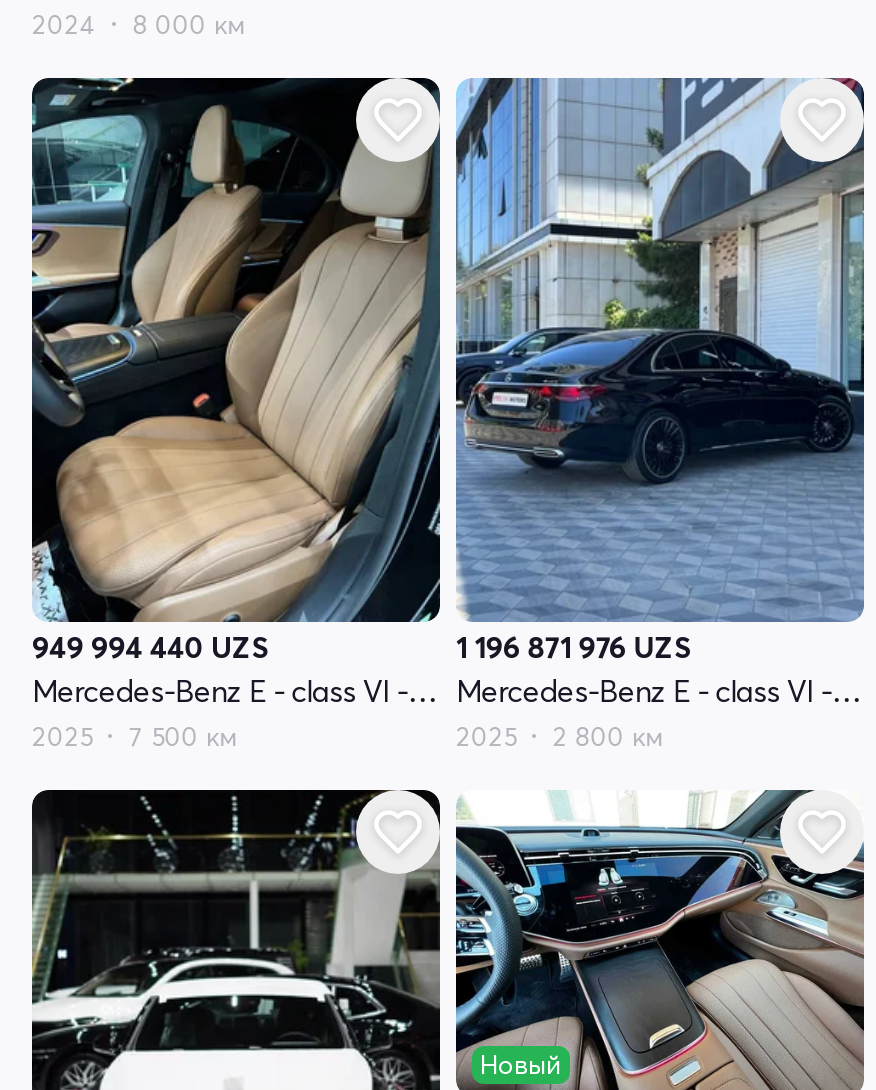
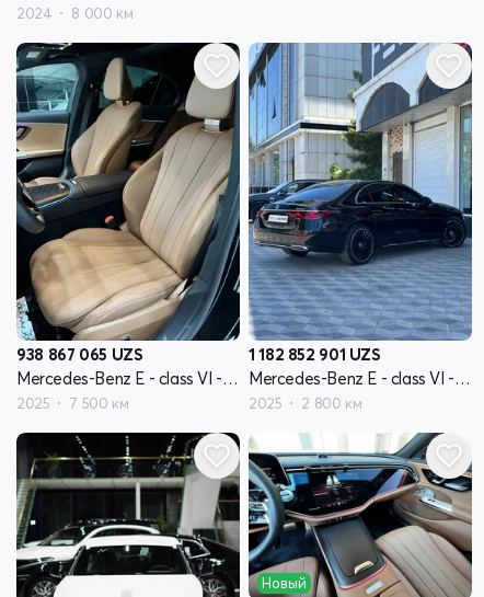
[32,627,269,665] 949 994 440 UZS -> [16,344,143,364] 938 867 065 UZS
[456,627,691,665] 1 196 871 976 UZS -> [249,344,381,364] 1 182 852 901 UZS

